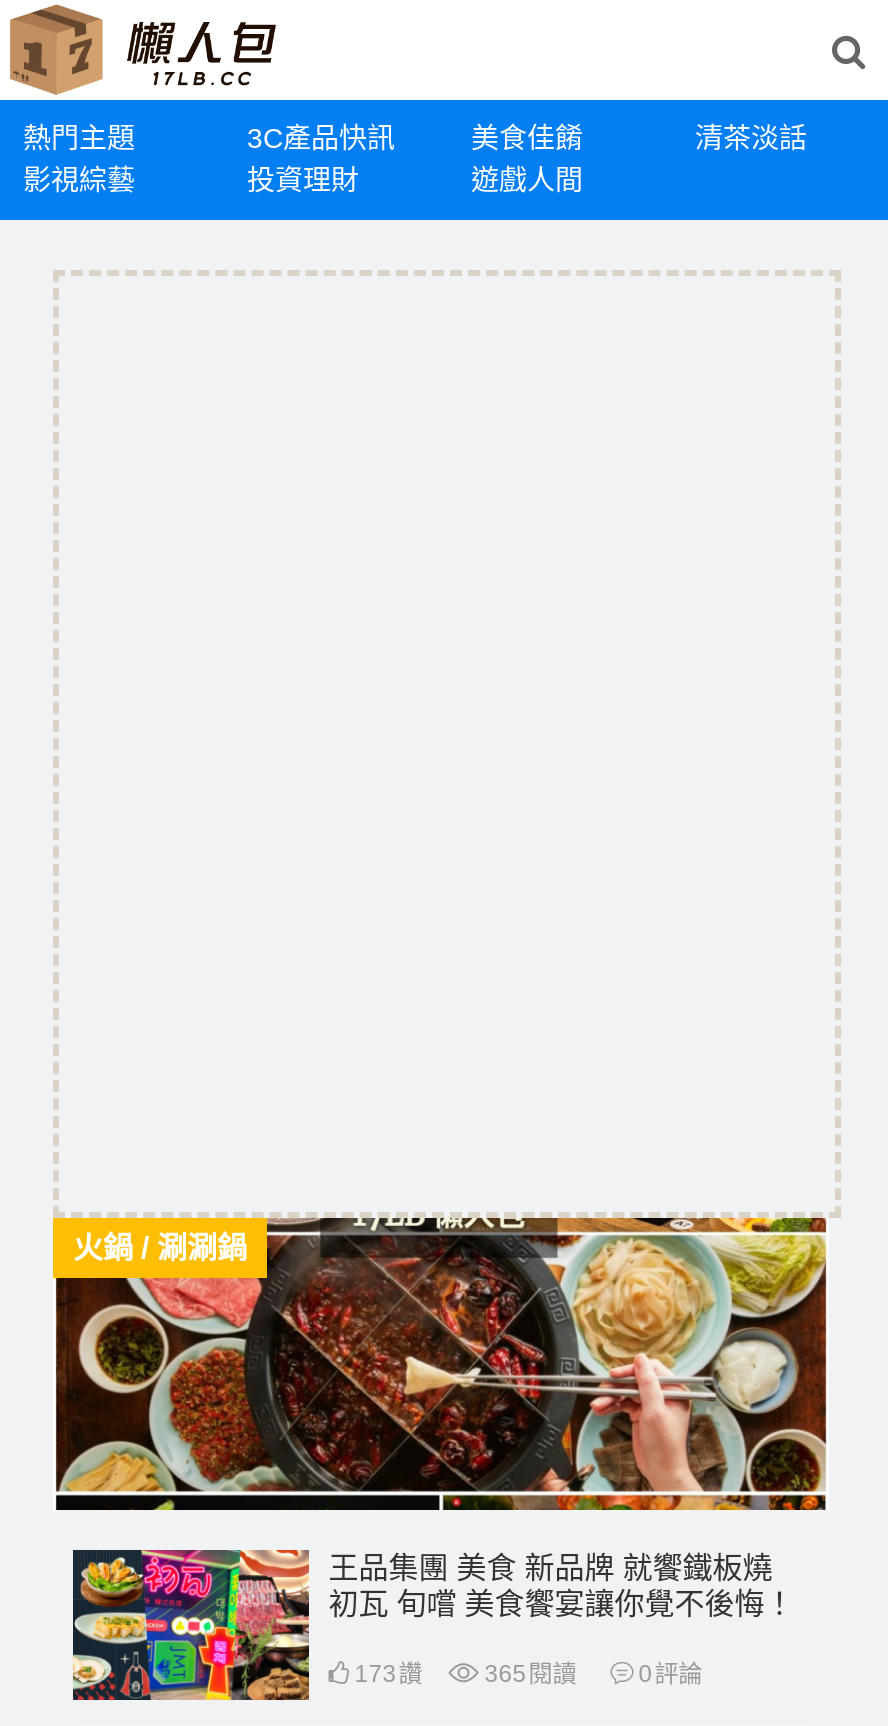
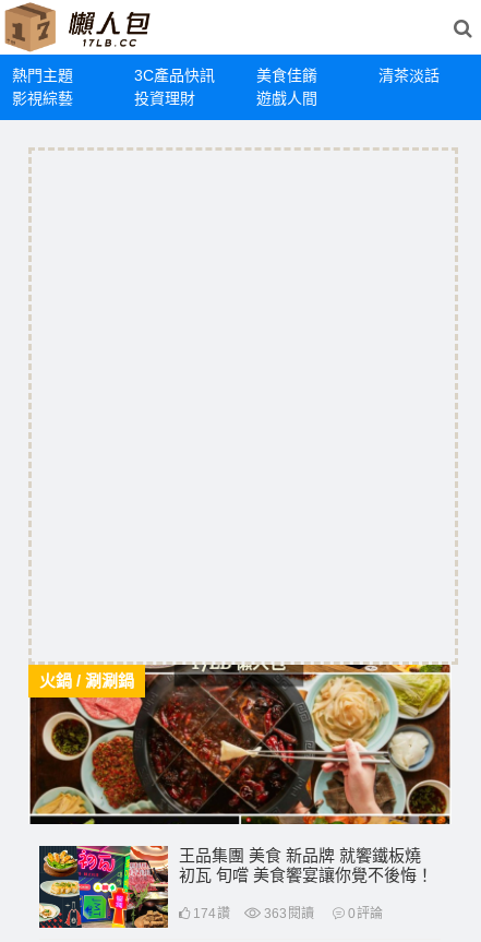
[349,1660,423,1688] 173讚 -> [190,906,230,921] 174讚
[479,1660,577,1688] 365閱讀 -> [260,906,314,921] 363閱讀

